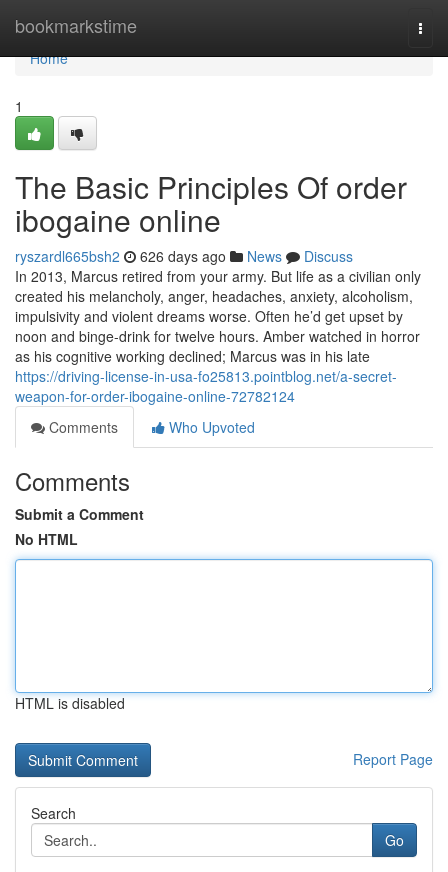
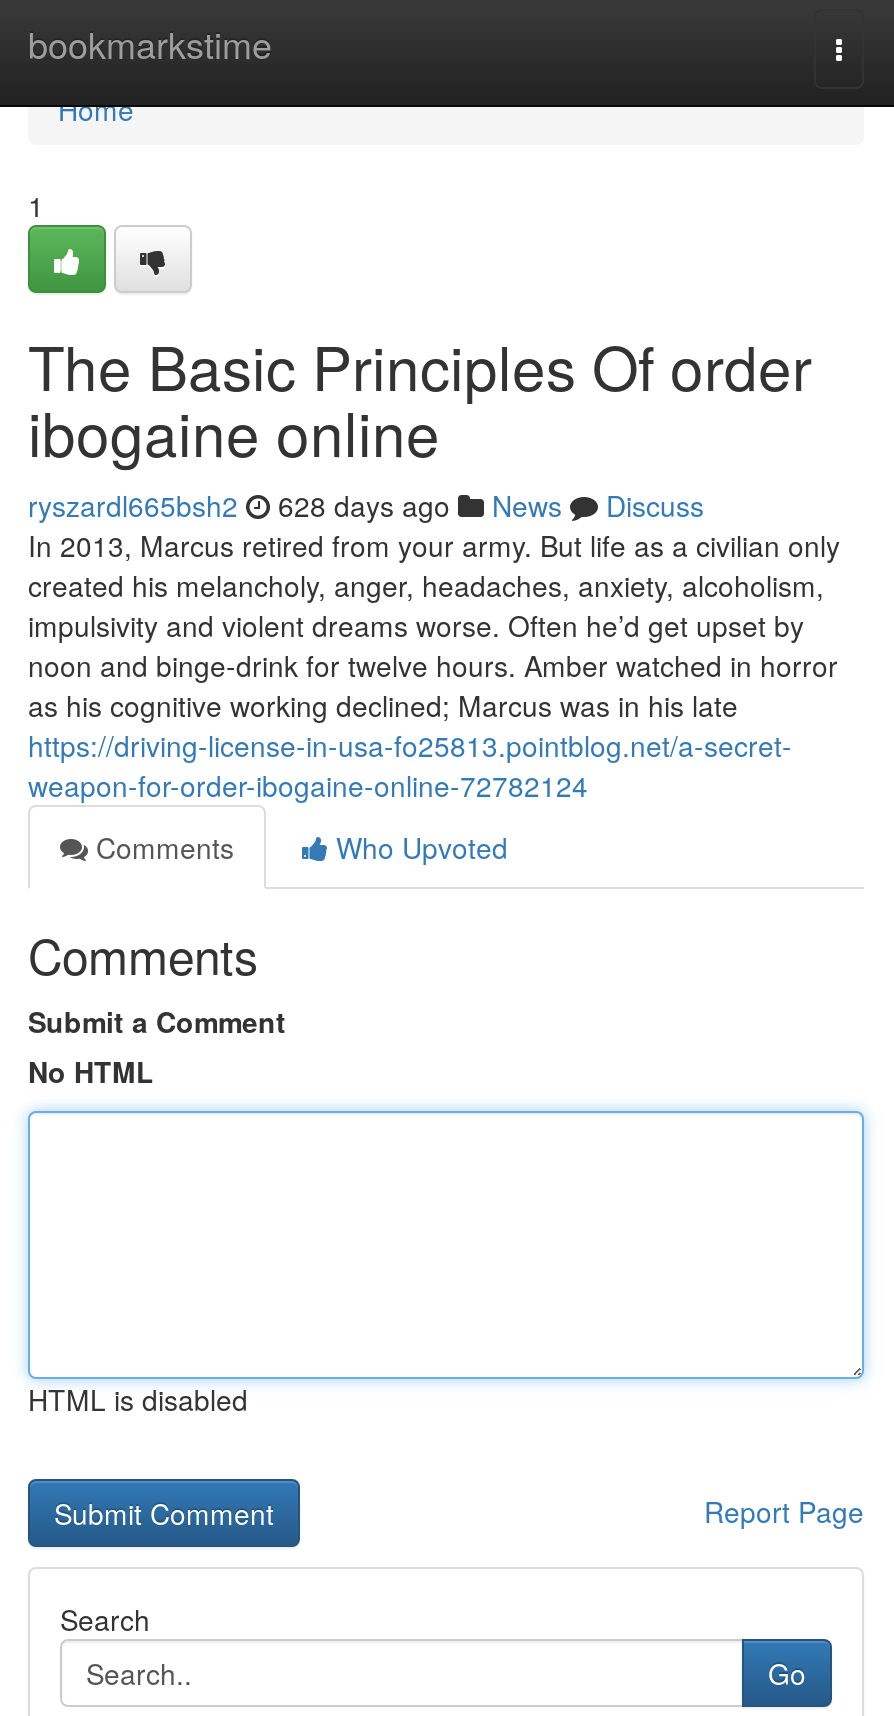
[15,246,353,266] ryszardl665bsh2 626 days ago News Discuss -> [28,485,704,525] ryszardl665bsh2 628 days ago News Discuss

